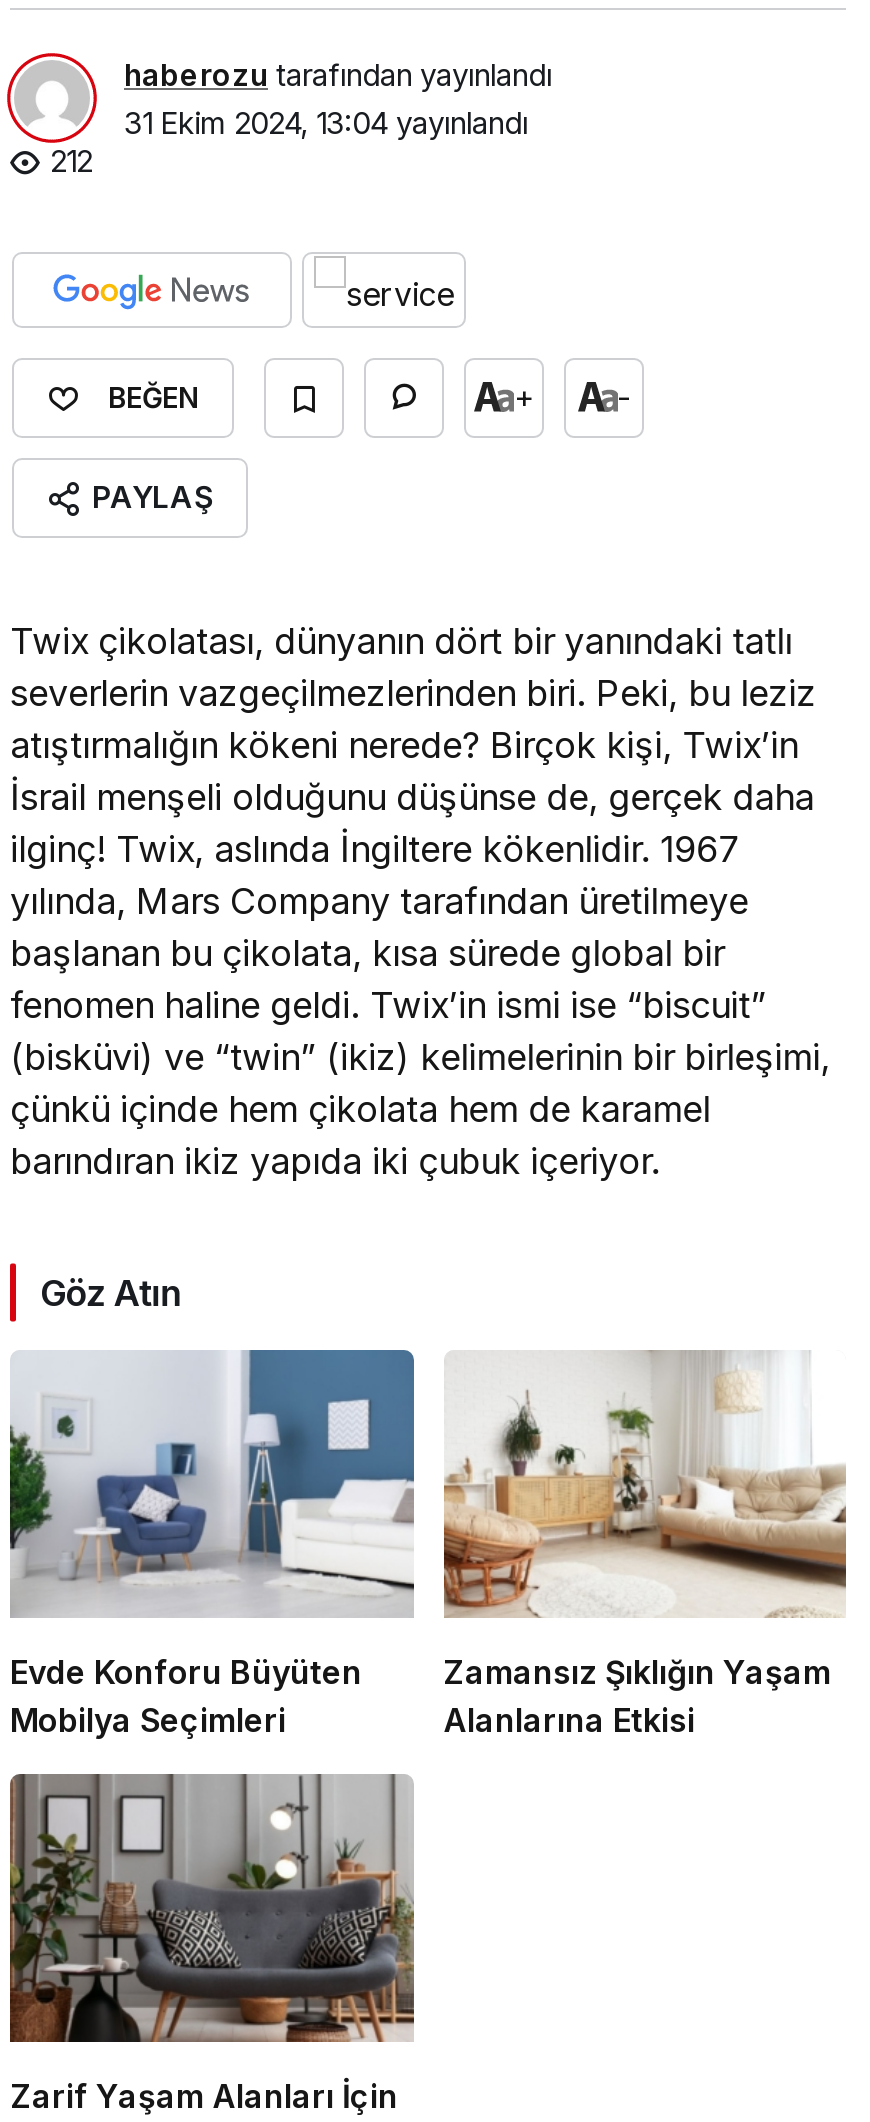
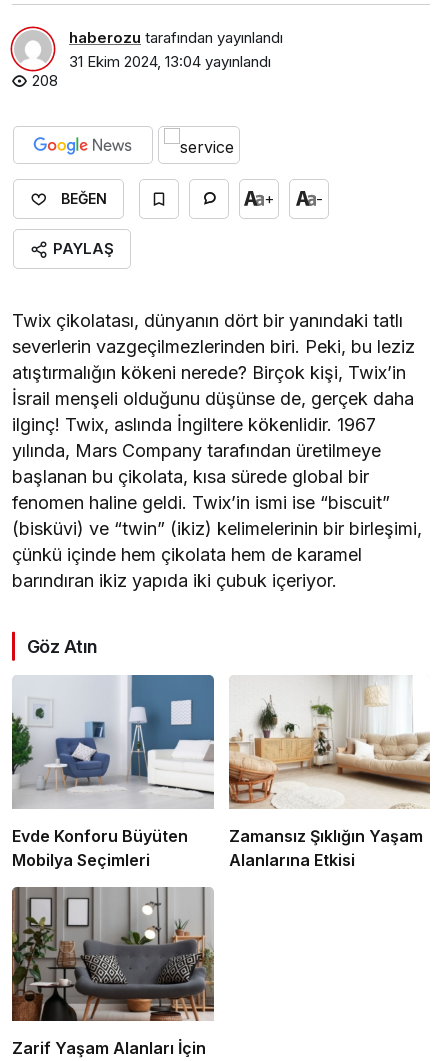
[50,141,92,179] 212 -> [32,70,58,89] 208

